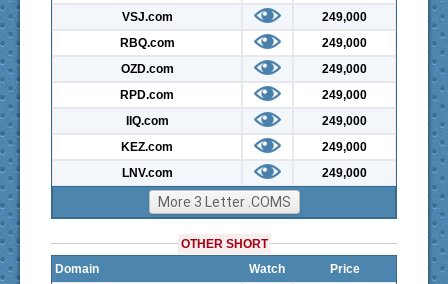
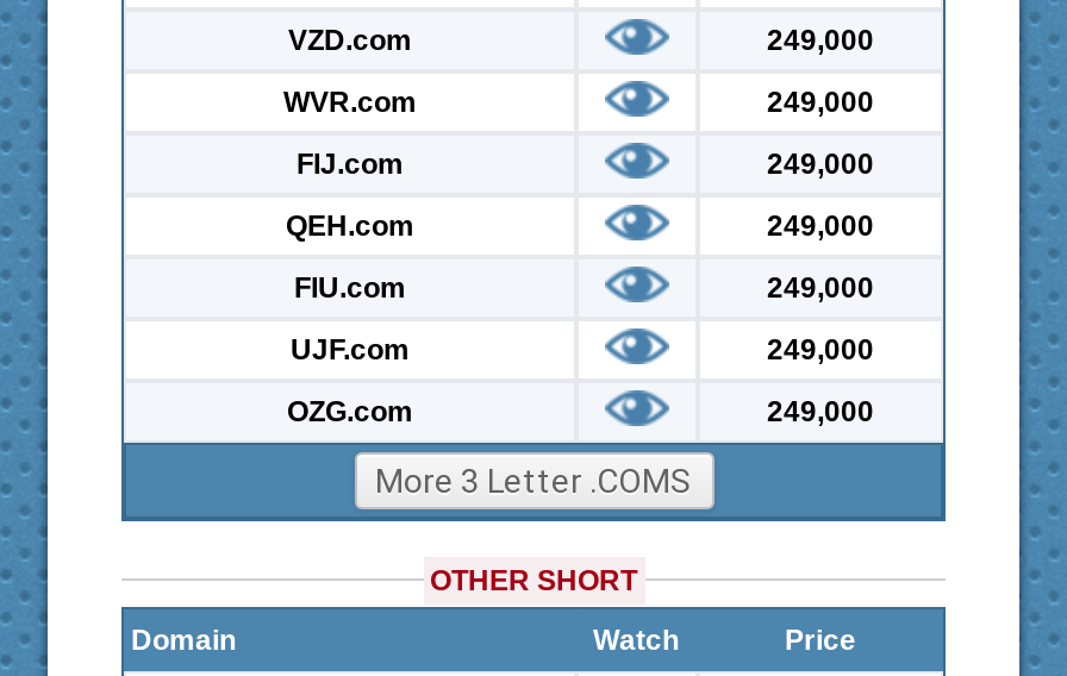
[121,10,172,24] VSJ.com -> [288,23,412,56] VZD.com
[119,36,174,50] RBQ.com -> [283,85,417,118] WVR.com
[120,62,173,76] OZD.com -> [297,147,404,180] FIJ.com
[120,88,174,102] RPD.com -> [286,209,414,242] QEH.com
[125,114,168,128] IIQ.com -> [294,270,406,304] FIU.com
[121,140,173,154] KEZ.com -> [291,332,410,366] UJF.com
[121,166,172,180] LNV.com -> [287,394,413,427] OZG.com

